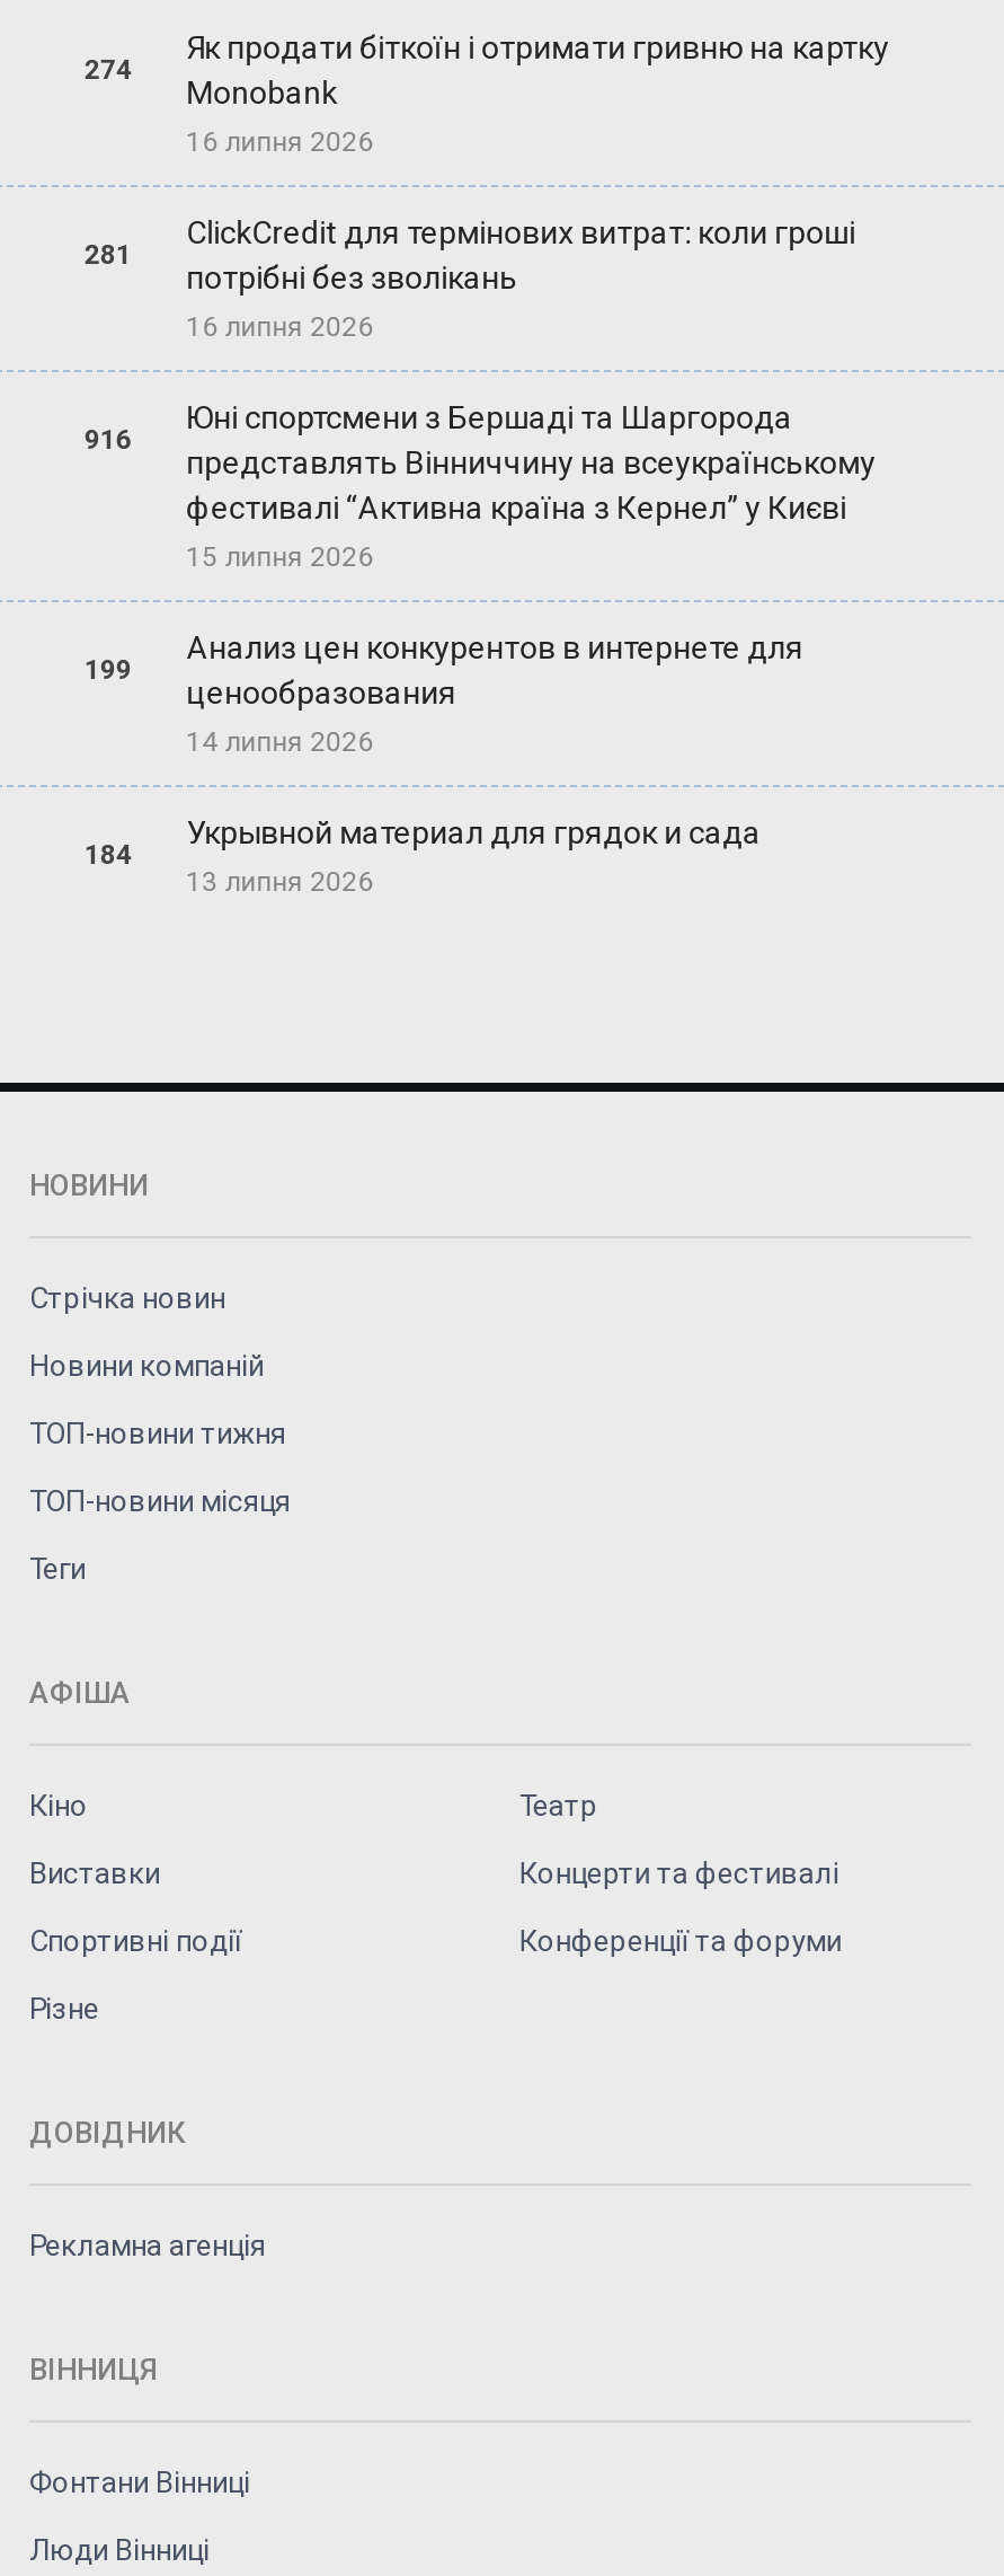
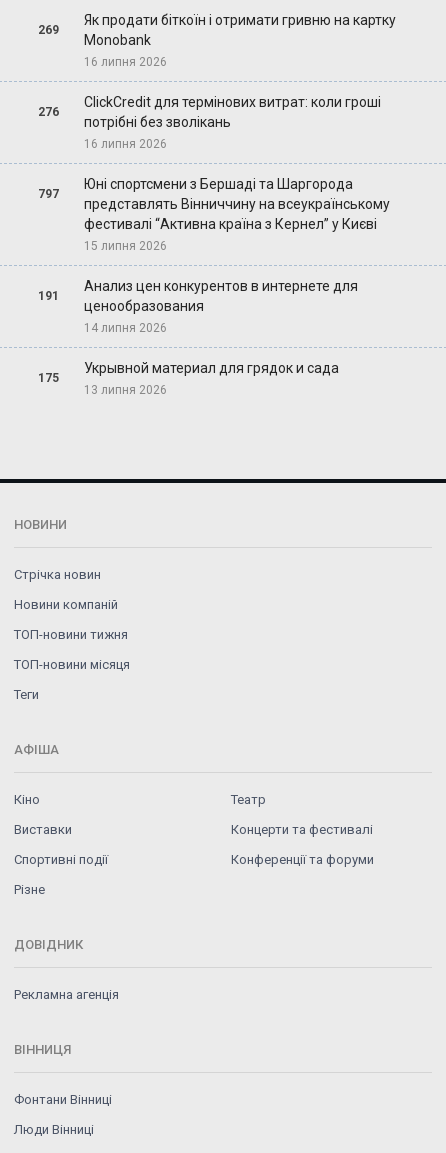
[84,53,131,85] 274 -> [38,23,59,37] 269
[84,238,131,270] 281 -> [38,105,59,119] 276
[84,423,131,455] 916 -> [38,187,59,201] 797
[84,653,131,685] 199 -> [38,289,59,303] 191
[84,838,131,870] 184 -> [38,371,59,385] 175

